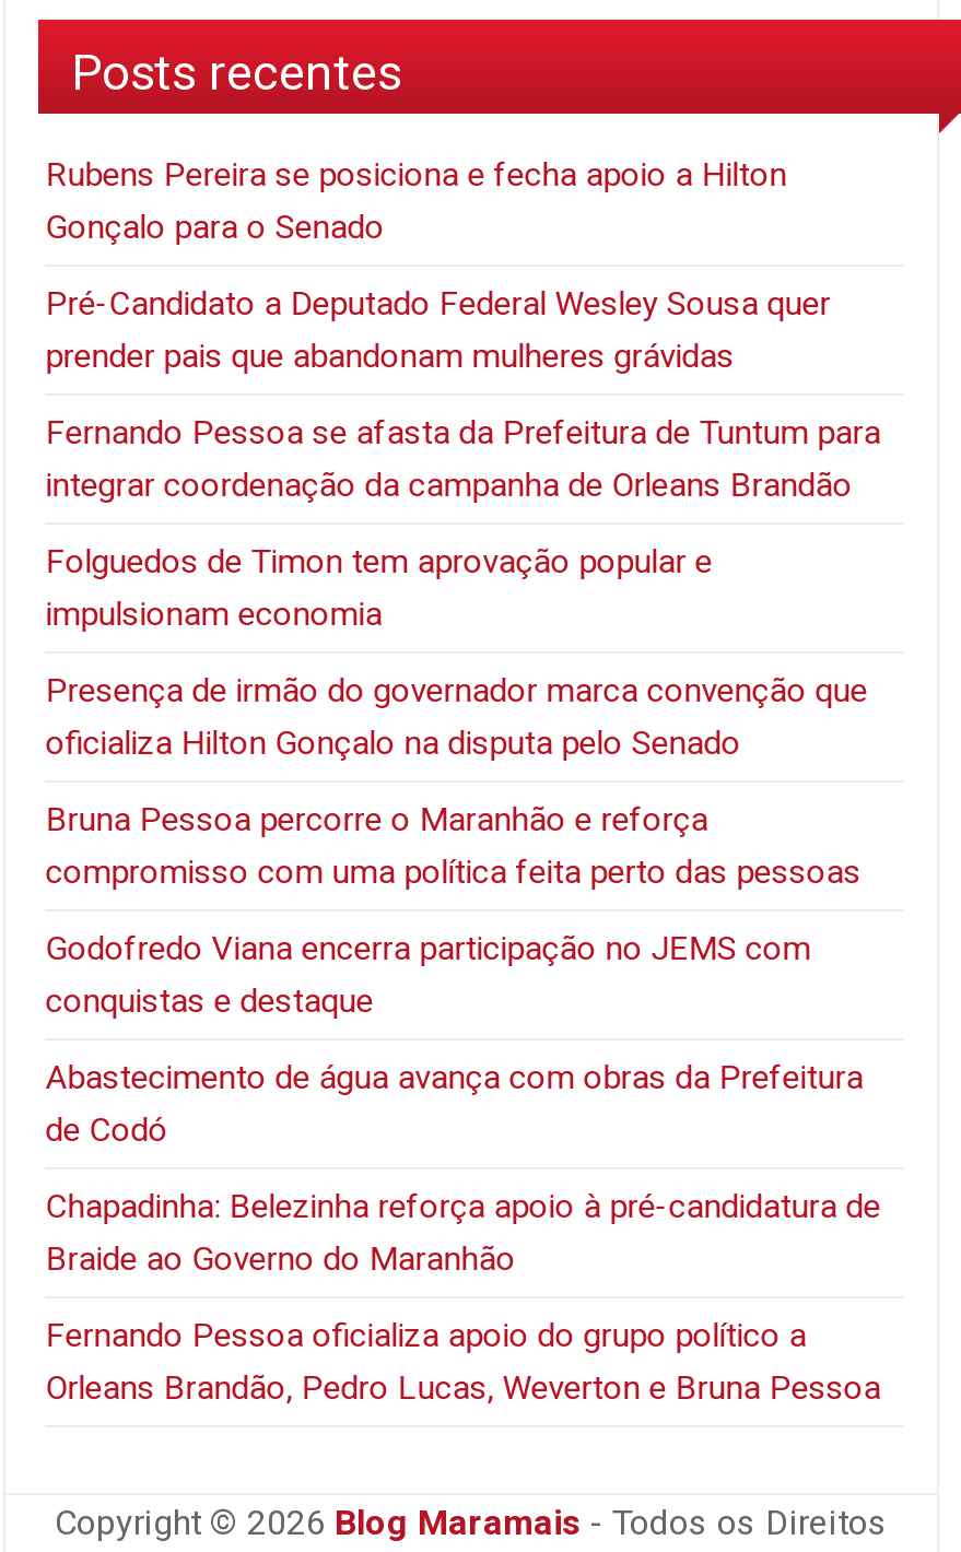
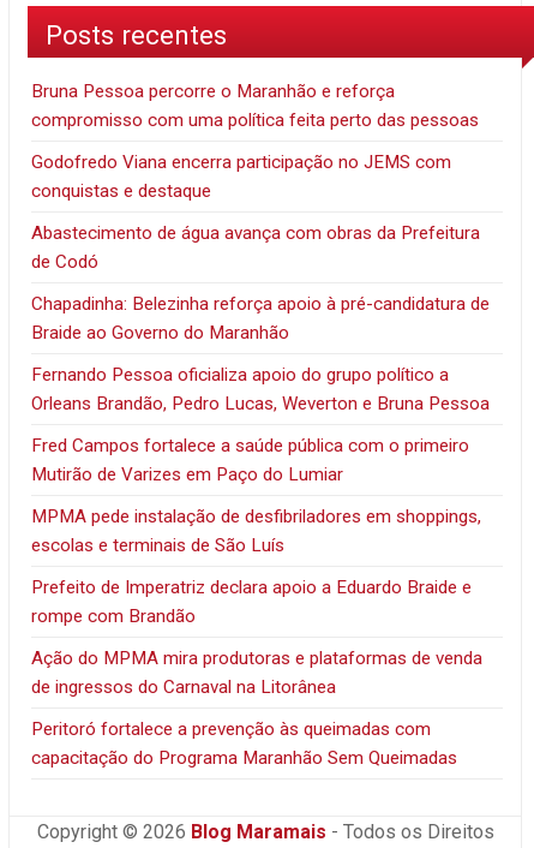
[45,155,881,762] Rubens Pereira se posiciona e fecha apoio a Hilton | Gonçalo para o Senado | Pré-Candidato a Deputado Federal Wesley Sousa quer | prender pais que abandonam mulheres grávidas | Fernando Pessoa se afasta da Prefeitura de Tuntum para | integrar coordenação da campanha de Orleans Brandão | Folguedos de Timon tem aprovação popular e | impulsionam economia | Presença de irmão do governador marca convenção que | oficializa Hilton Gonçalo na disputa pelo Senado -> none
moved [45,799,881,1407] -> [31,80,490,414]: Bruna Pessoa percorre o Maranhão e reforça | compromisso com uma política feita perto das pessoas | Godofredo Viana encerra participação no JEMS com | ... | Fernando Pessoa oficializa apoio do grupo político a | Orleans Brandão, Pedro Lucas, Weverton e Bruna Pessoa
none -> [31,434,483,768] Fred Campos fortalece a saúde pública com o primeiro | Mutirão de Varizes em Paço do Lumiar | MPMA pede instalação de desfibriladores em shoppings, | escolas e terminais de São Luís | Prefeito de Imperatriz declara apoio a Eduardo Braide e | rompe com Brandão | Ação do MPMA mira produtoras e plataformas de venda | de ingressos do Carnaval na Litorânea | Peritoró fortalece a prevenção às queimadas com | capacitação do Programa Maranhão Sem Queimadas

